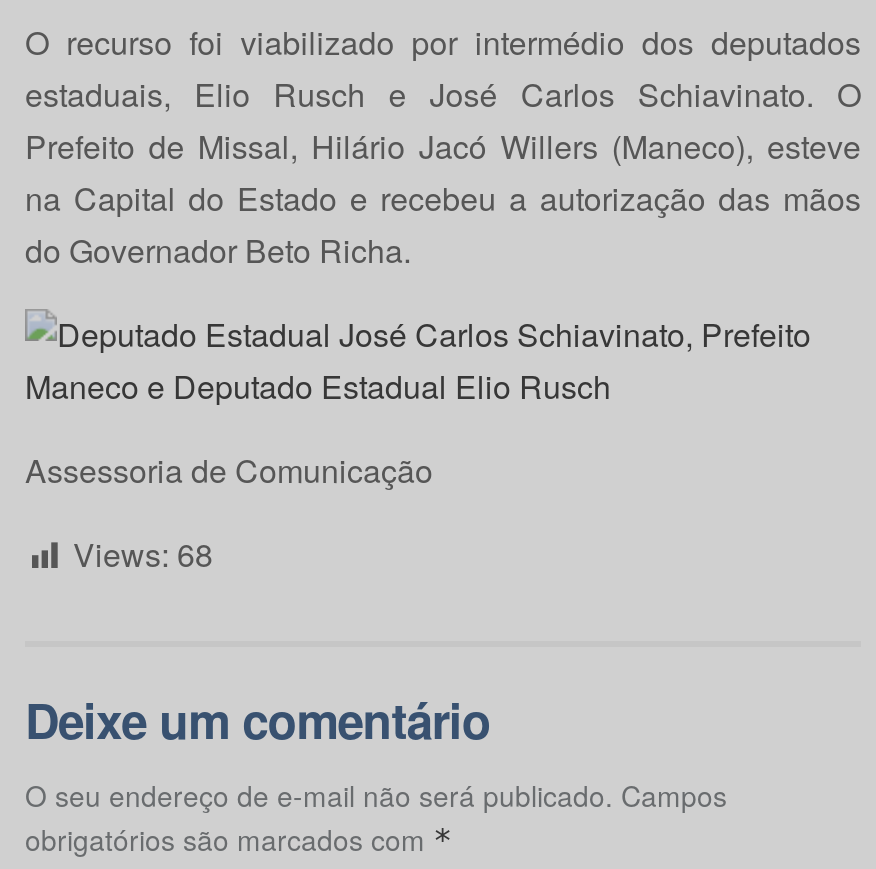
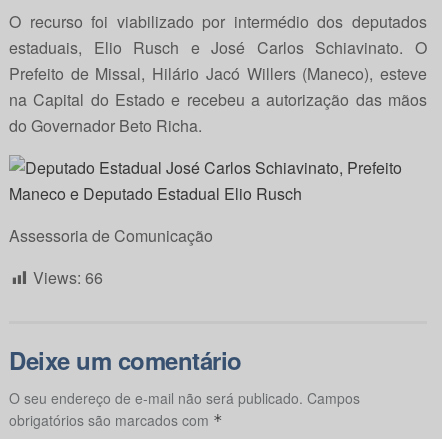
[73,531,213,577] Views: 68 -> [33,266,103,289] Views: 66

